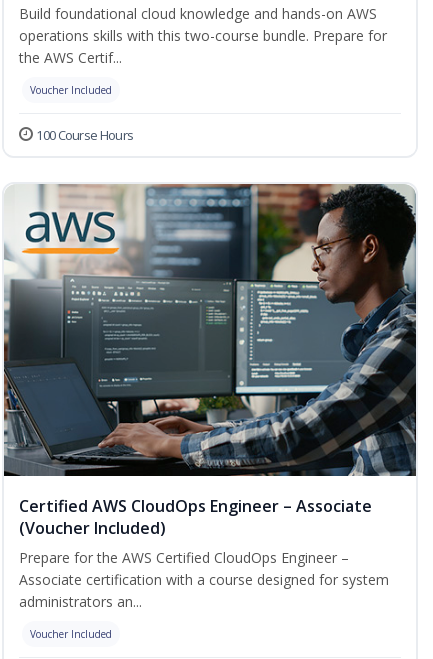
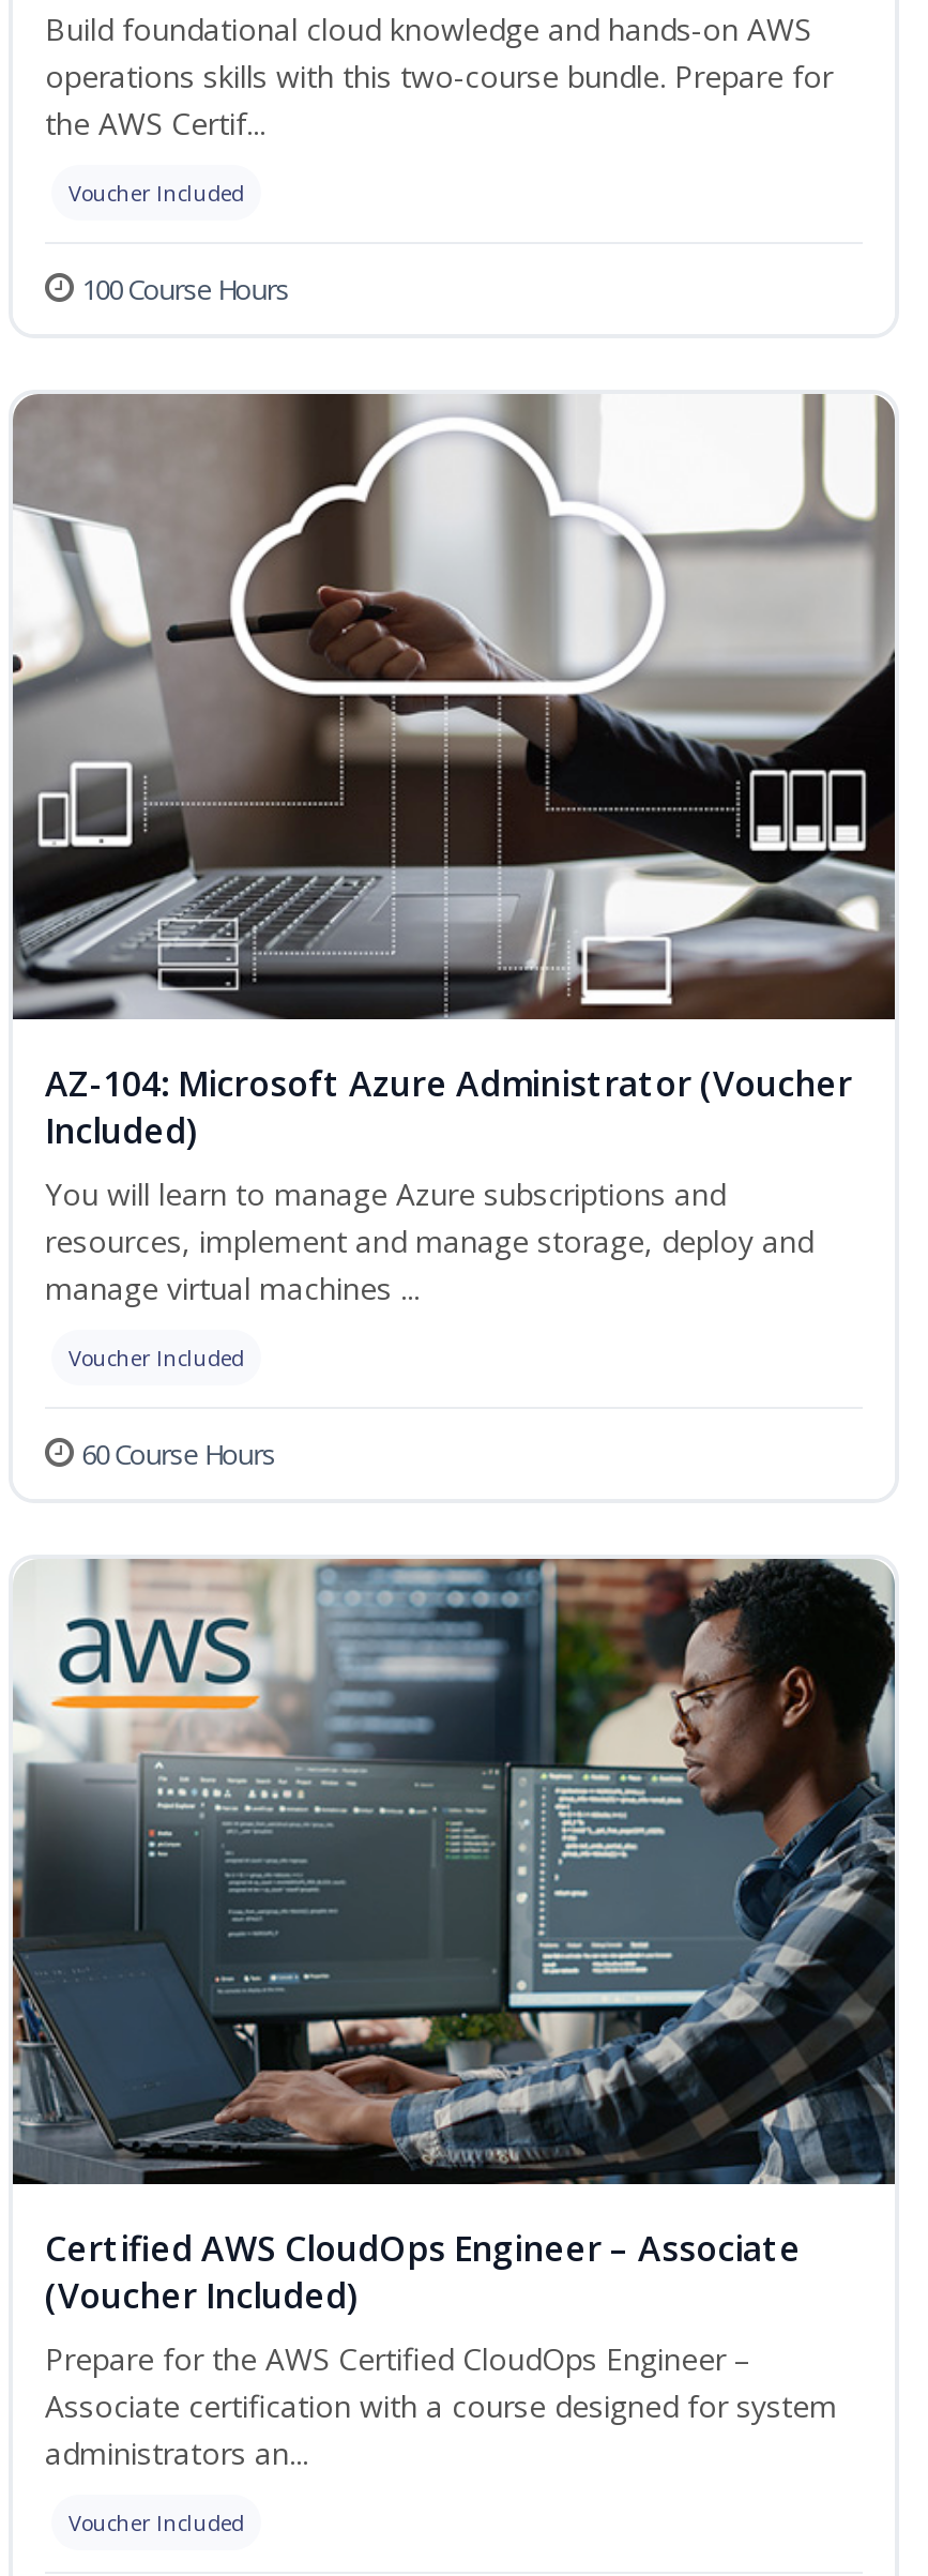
none -> [11,392,895,1474] [image] | AZ-104: Microsoft Azure Administrator (Voucher | Included) | You will learn to manage Azure subscriptions and | resources, implement and manage storage, deploy and | manage virtual machines ... | Voucher Included | 60 Course Hours

